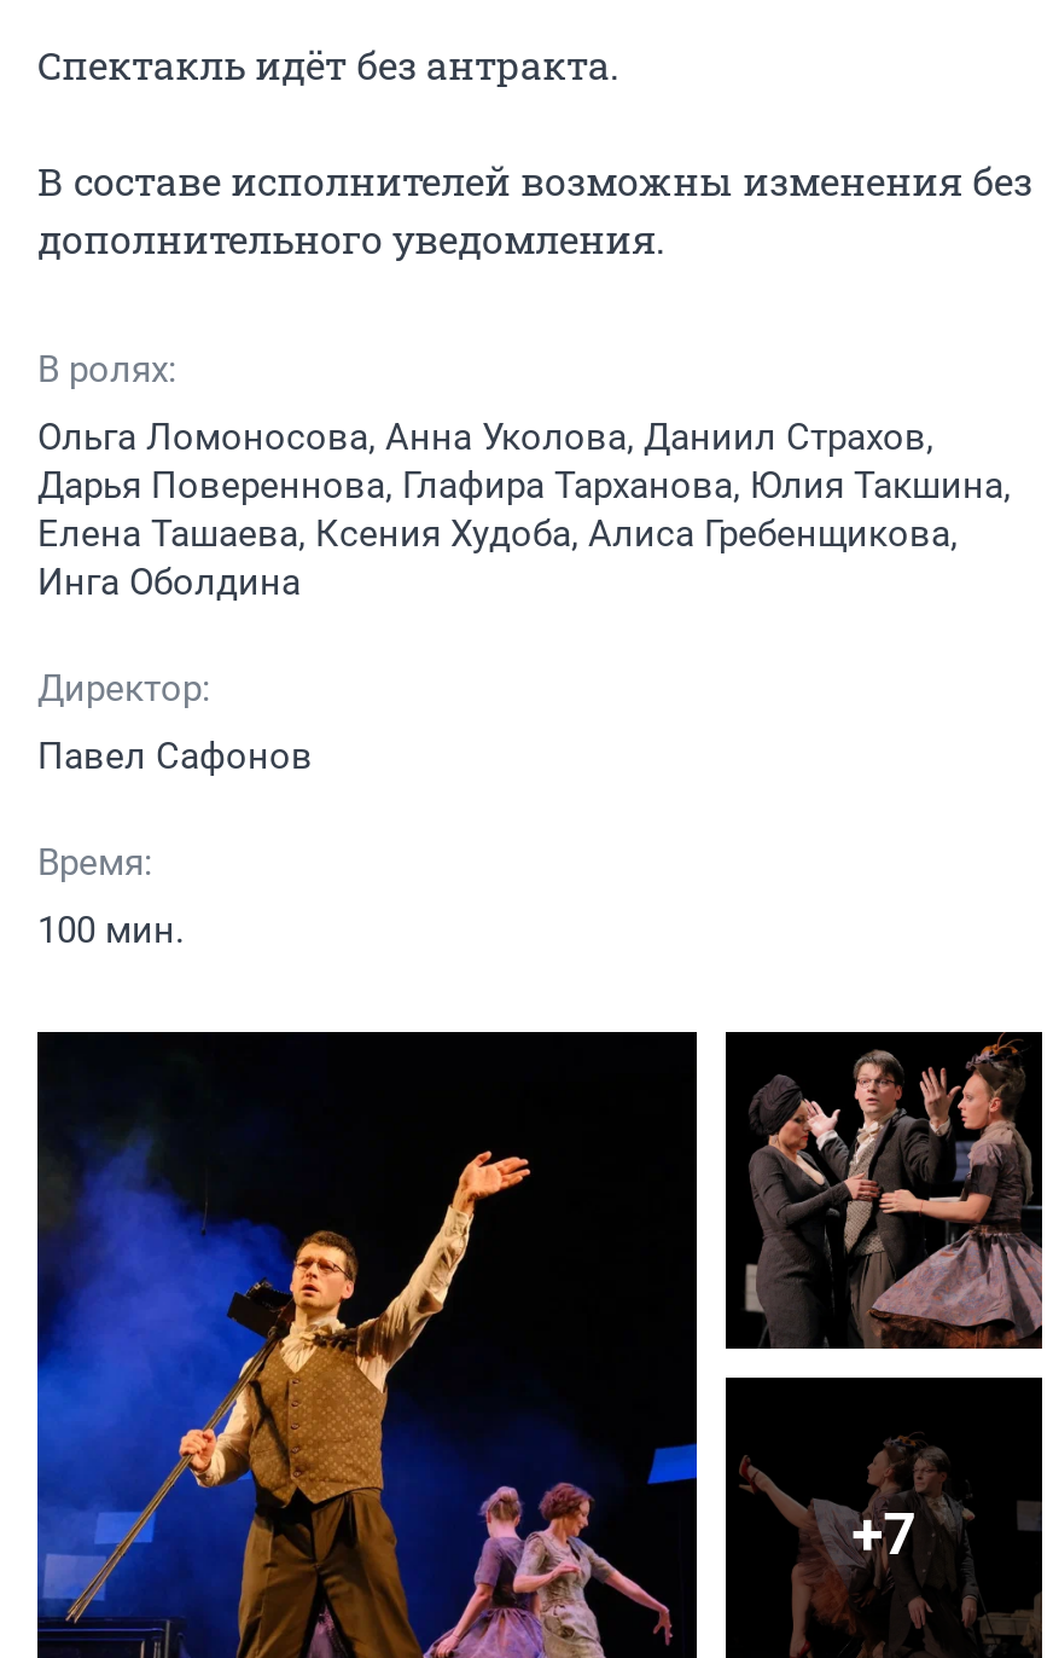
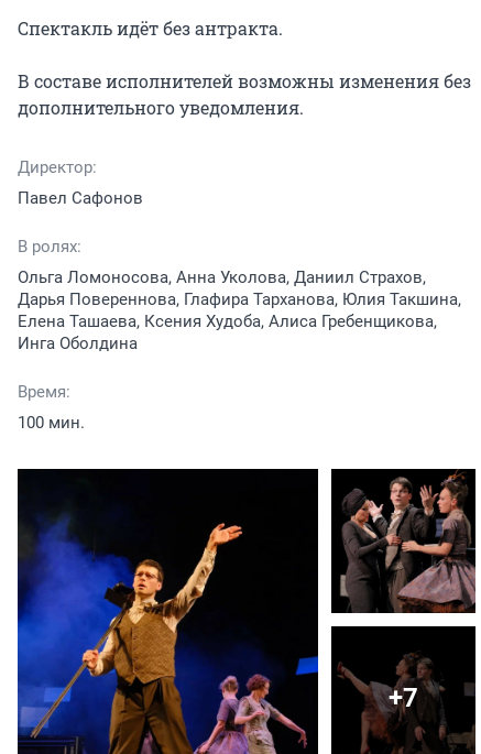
moved [37,349,1011,605] -> [18,237,461,354]: В ролях: | Ольга Ломоносова, Анна Уколова, Даниил Страхов, | Дарья Повереннова, Глафира Тарханова, Юлия Такшина, | Елена Ташаева, Ксения Худоба, Алиса Гребенщикова, | Инга Оболдина
moved [37,668,313,779] -> [18,158,143,208]: Директор: | Павел Сафонов

